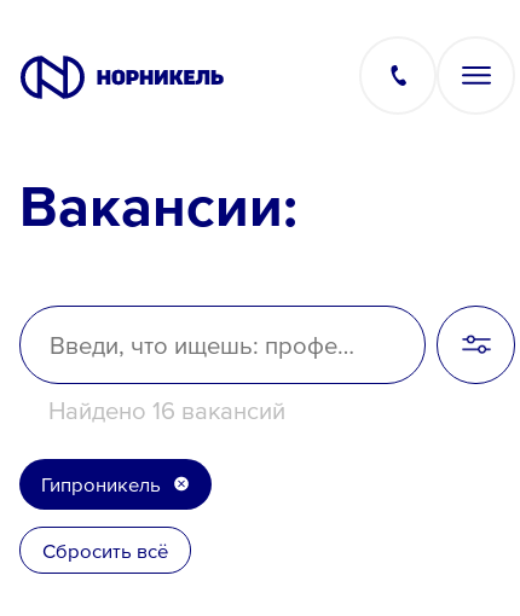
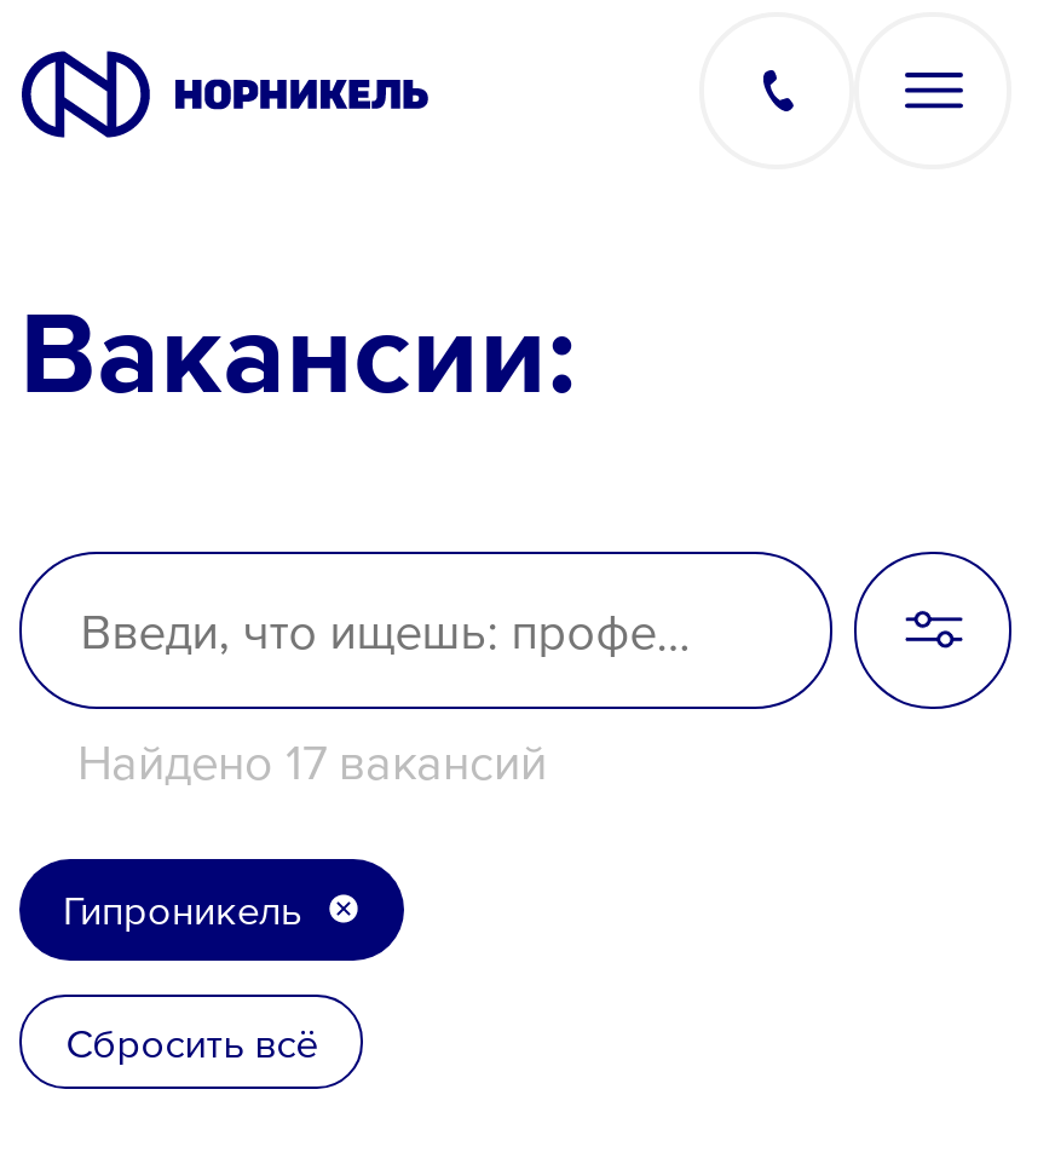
[48,393,285,426] Найдено 16 вакансий -> [77,726,547,794] Найдено 17 вакансий

